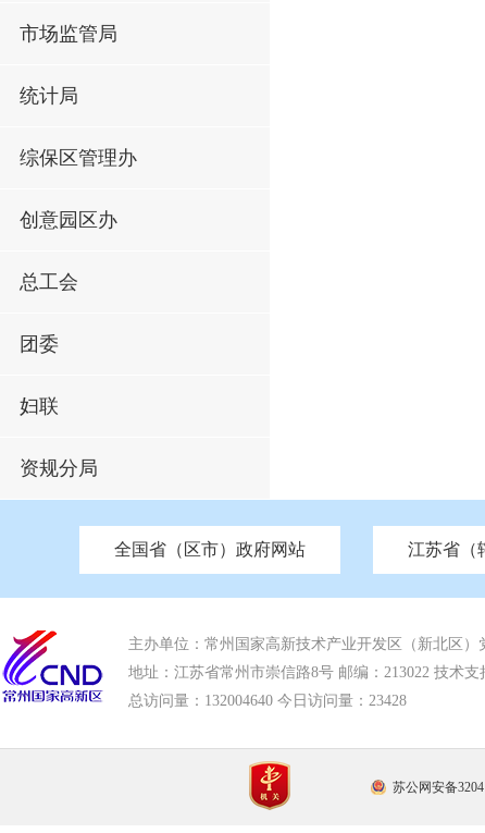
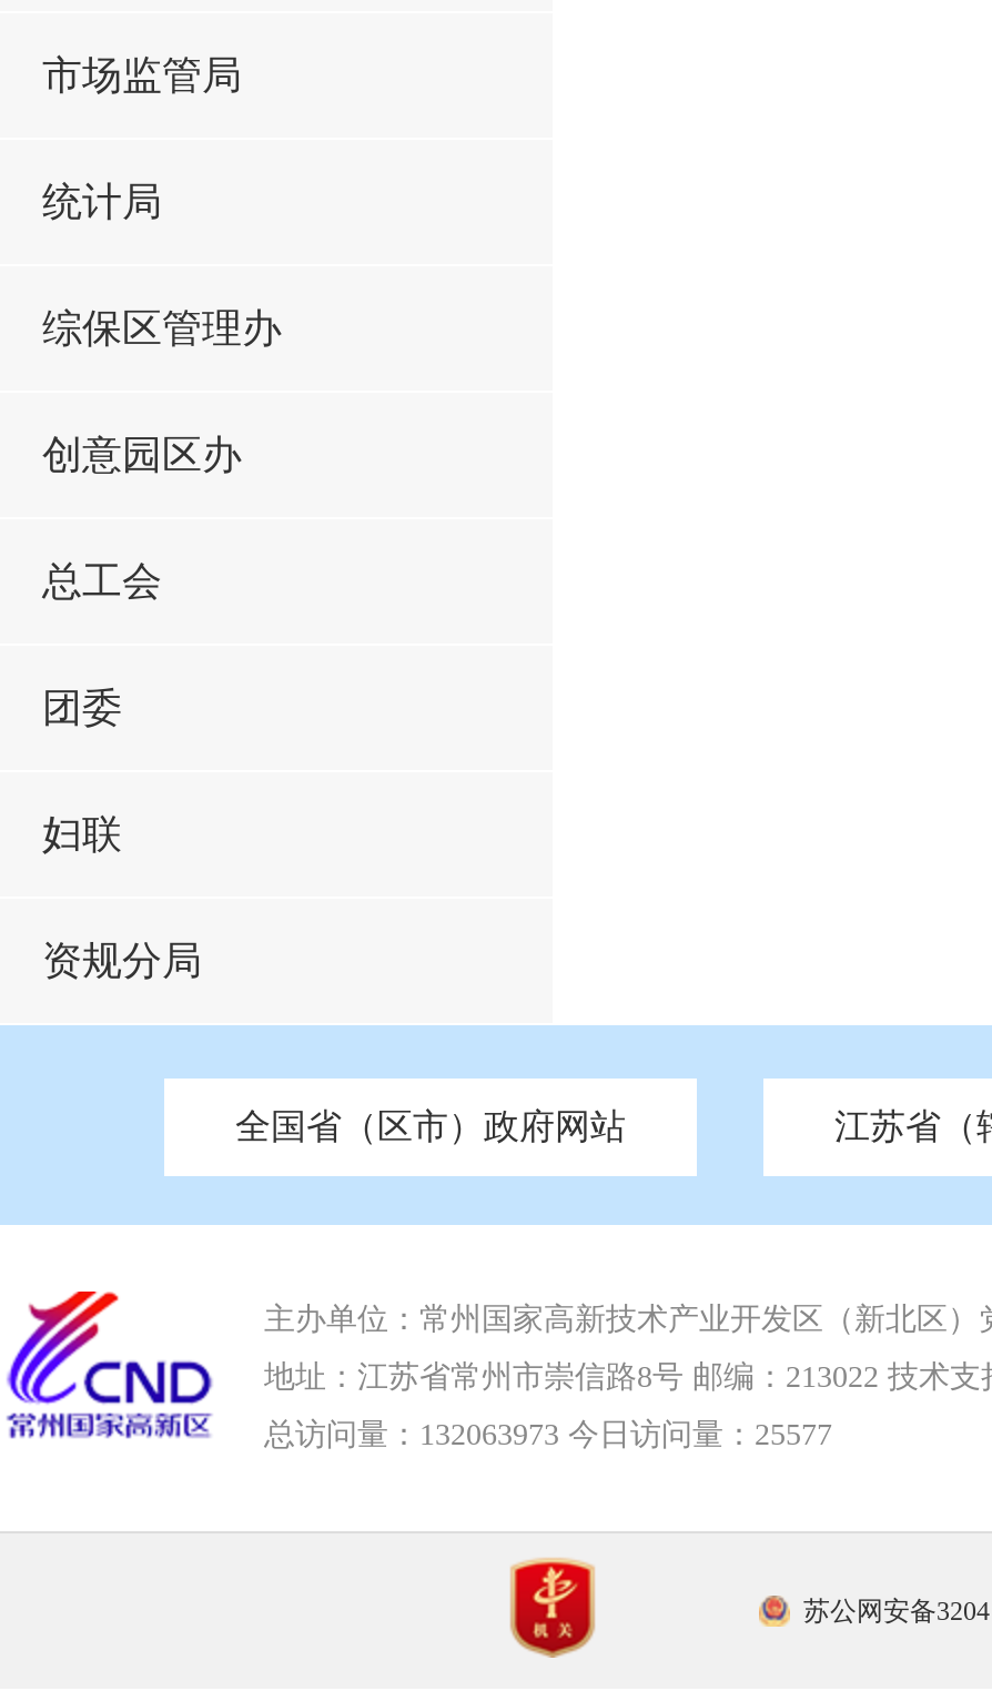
[128,693,407,709] 总访问量：132004640 今日访问量：23428 -> [264,1418,832,1451] 总访问量：132063973 今日访问量：25577

